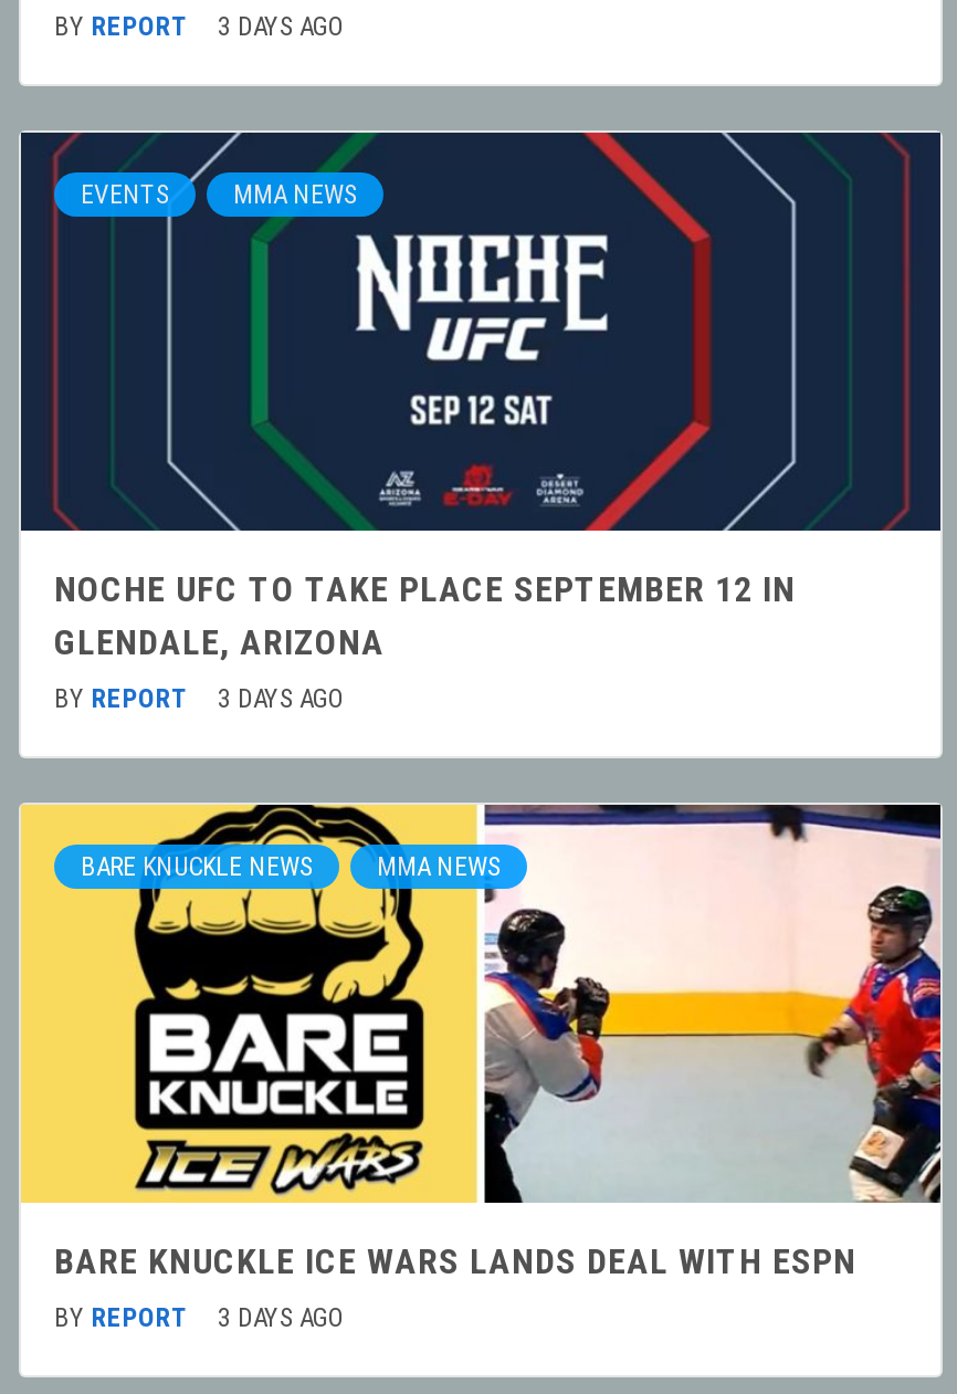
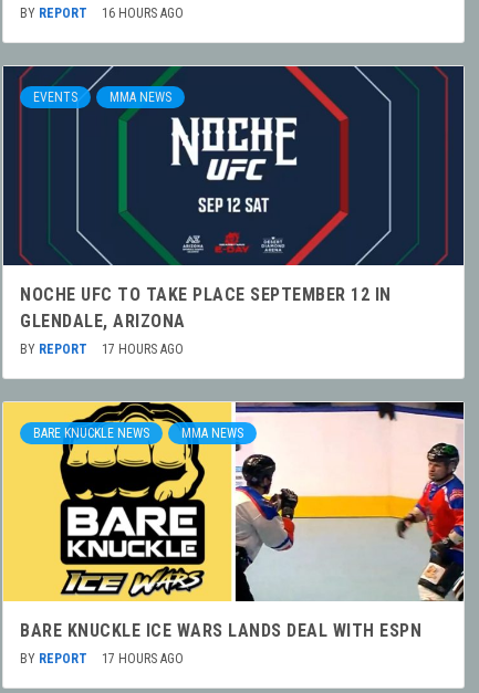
[54,11,346,42] BY REPORT 3 DAYS AGO -> [20,6,184,21] BY REPORT 16 HOURS AGO
[54,684,346,715] BY REPORT 3 DAYS AGO -> [20,342,184,357] BY REPORT 17 HOURS AGO
[54,1303,346,1334] BY REPORT 3 DAYS AGO -> [20,651,184,667] BY REPORT 17 HOURS AGO

